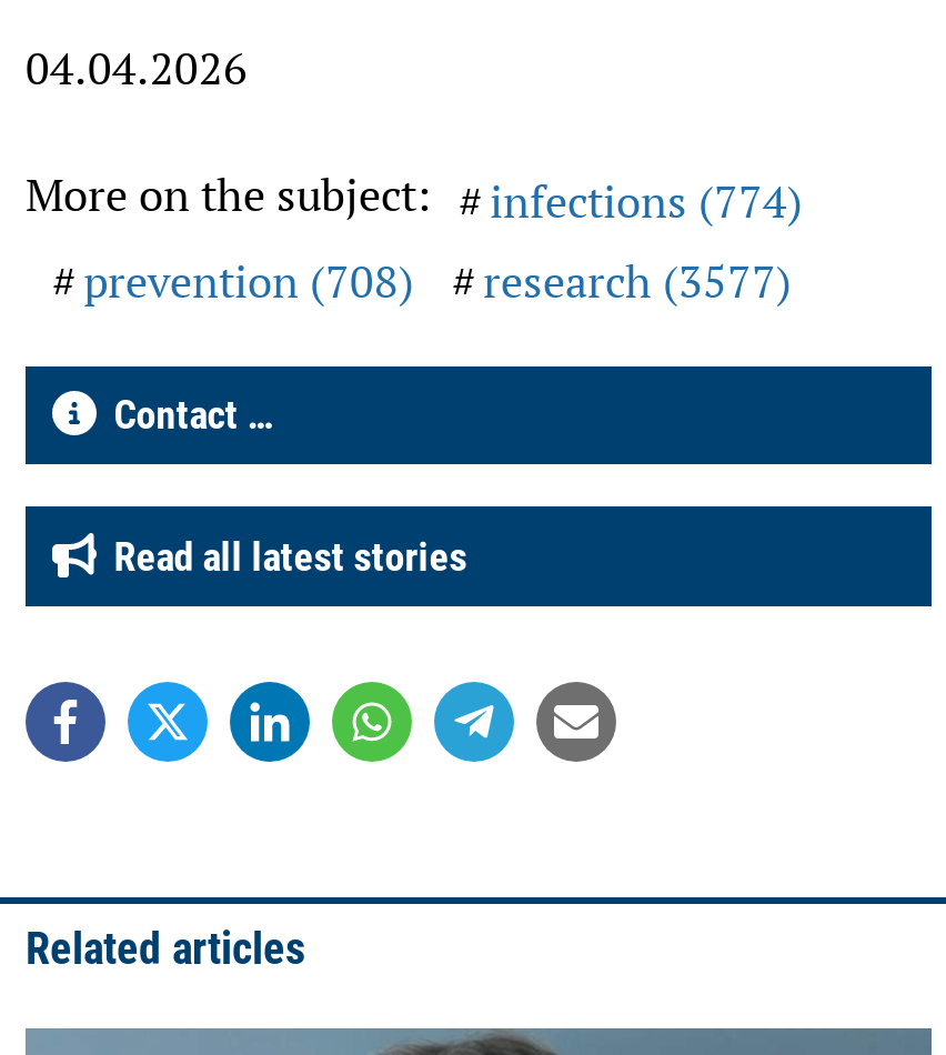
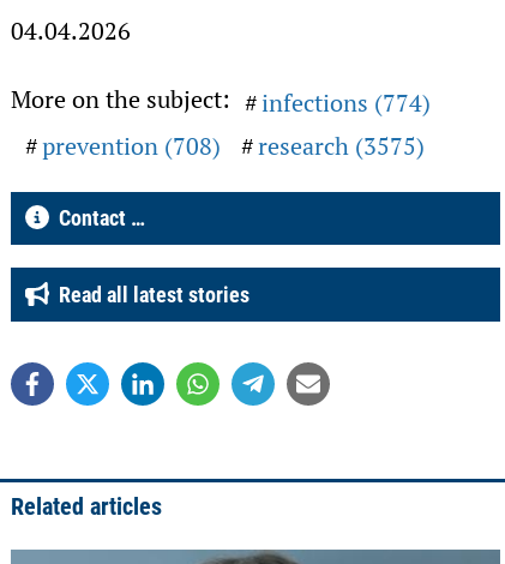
[83,250,792,310] prevention (708) research (3577) -> [42,129,425,162] prevention (708) research (3575)

